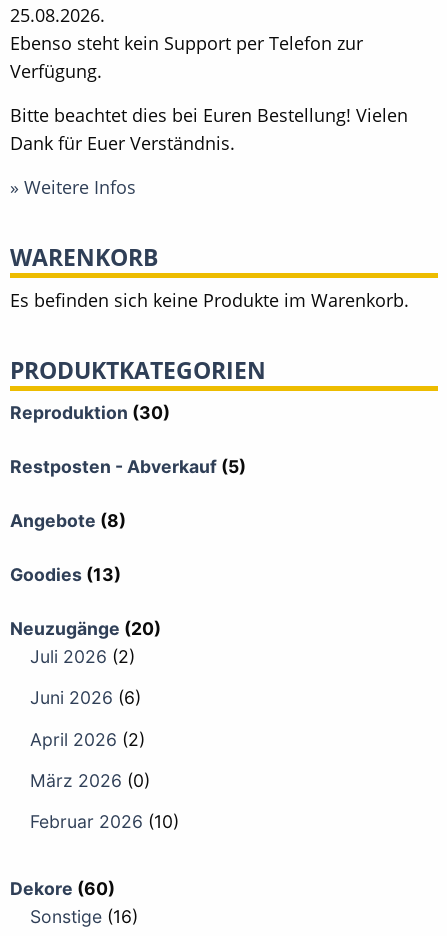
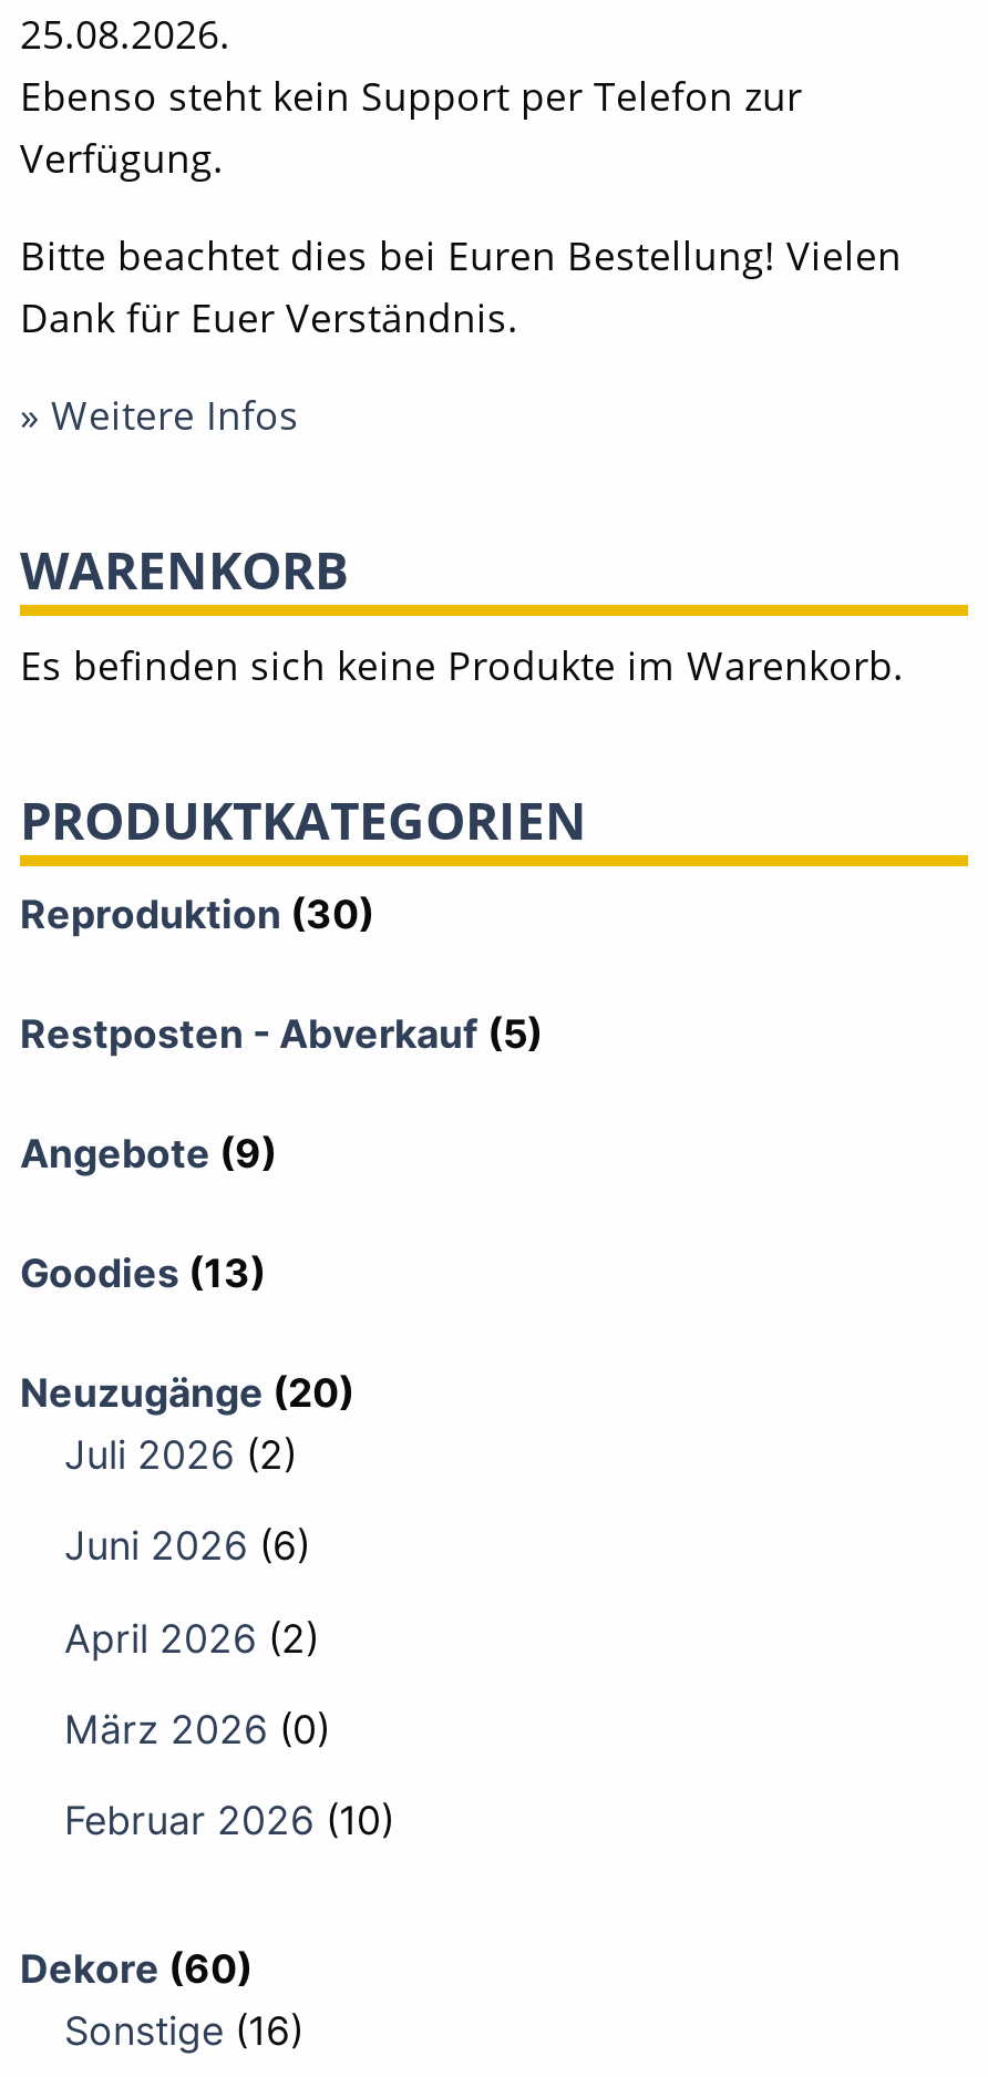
[10,510,126,531] Angebote (8) -> [20,1130,277,1177] Angebote (9)

